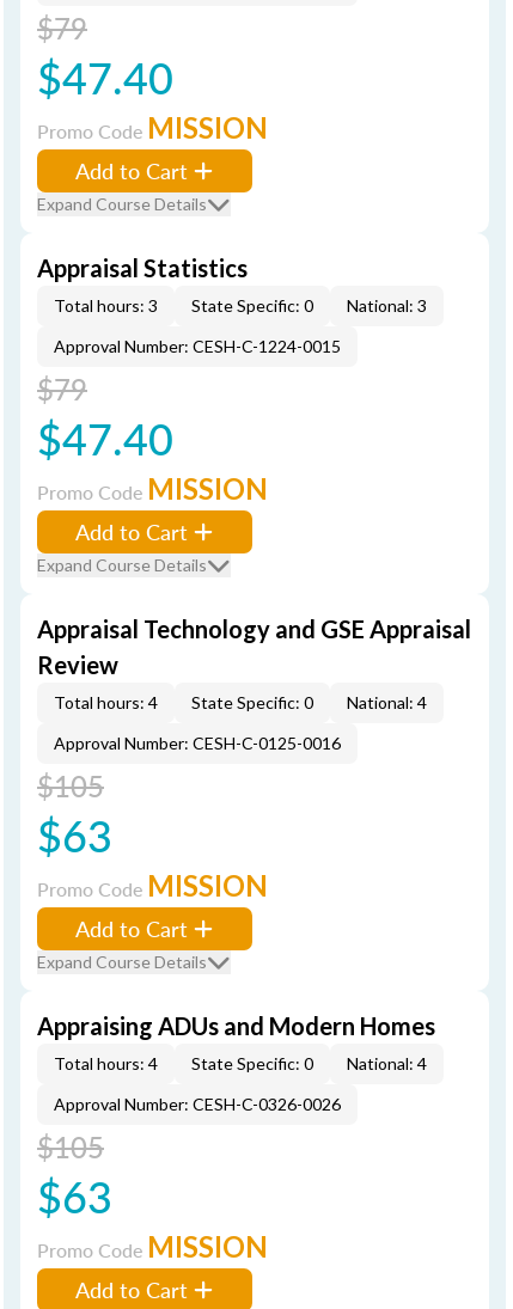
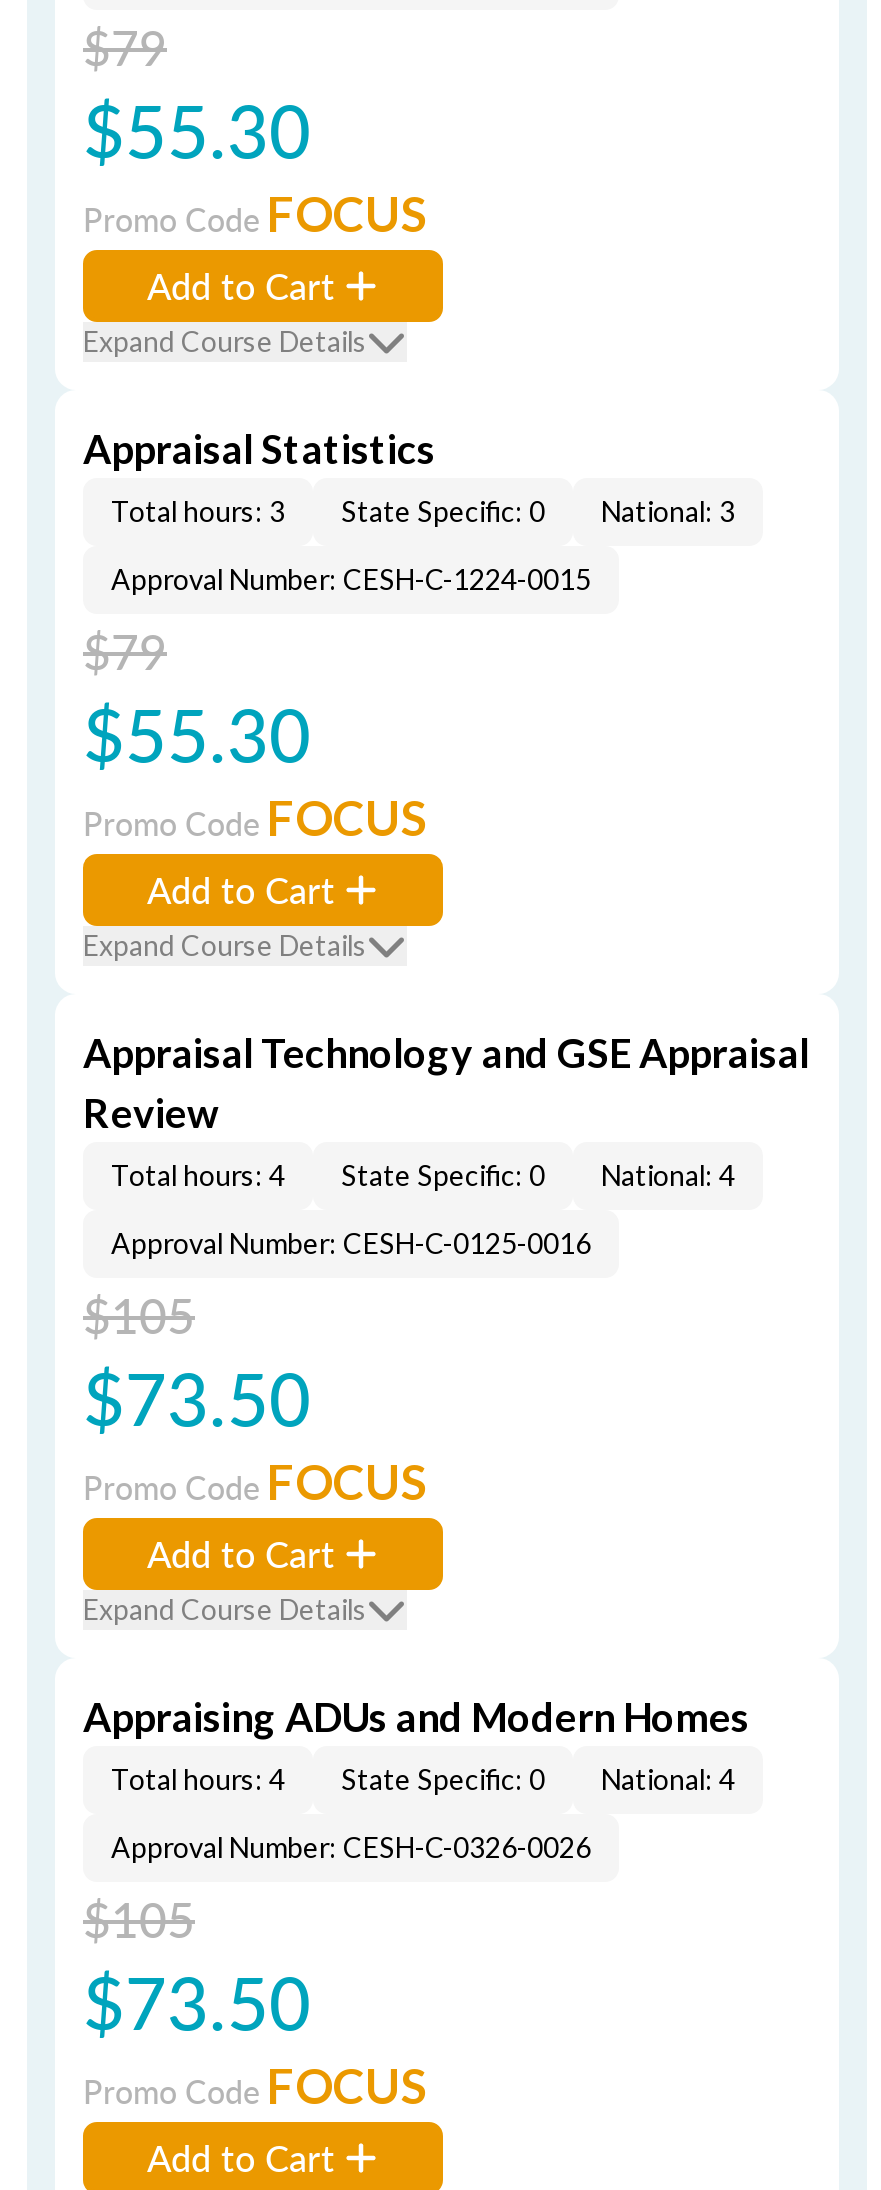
[37,47,173,108] $47.40 -> [83,78,311,180] $55.30
[37,110,268,145] Promo Code MISSION -> [83,184,427,242] Promo Code FOCUS
[37,408,173,469] $47.40 -> [83,682,311,784] $55.30
[37,471,268,506] Promo Code MISSION -> [83,788,427,846] Promo Code FOCUS
[37,805,112,865] $63 -> [83,1346,311,1448] $73.50
[37,868,268,903] Promo Code MISSION -> [83,1452,427,1510] Promo Code FOCUS
[37,1166,112,1227] $63 -> [83,1950,311,2052] $73.50
[37,1229,268,1264] Promo Code MISSION -> [83,2056,427,2114] Promo Code FOCUS

